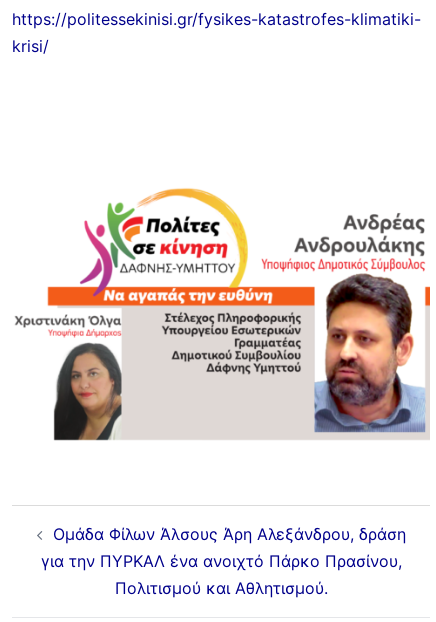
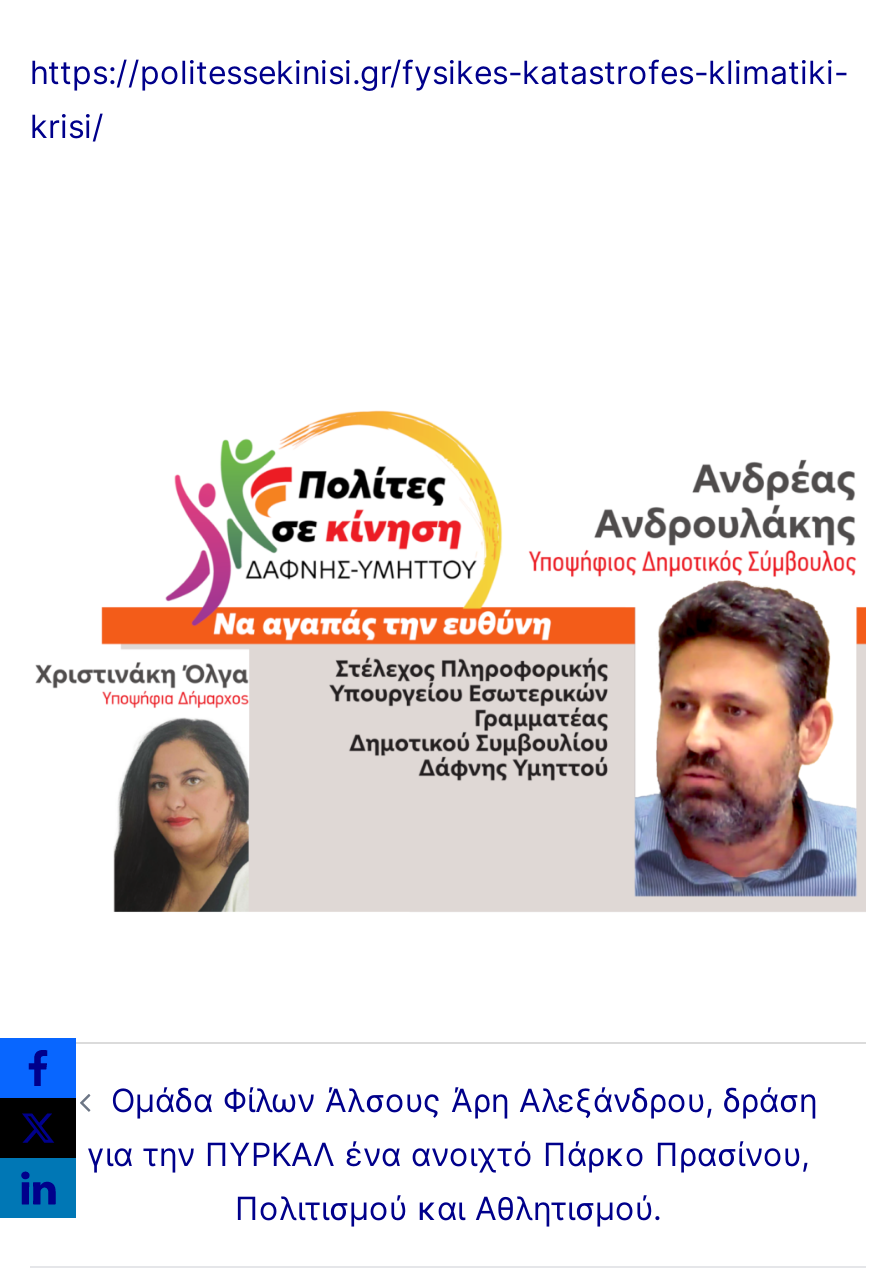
none -> [6,1035,78,1221] [image]

